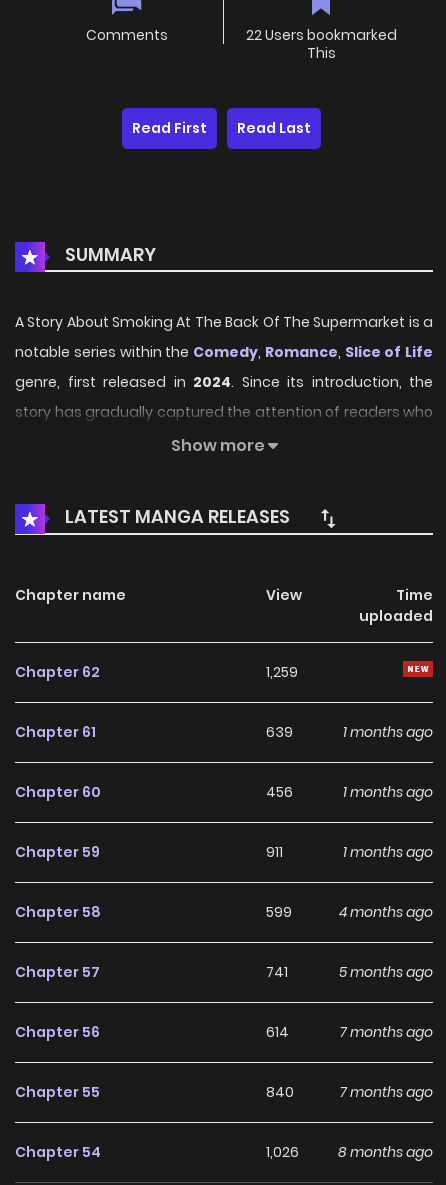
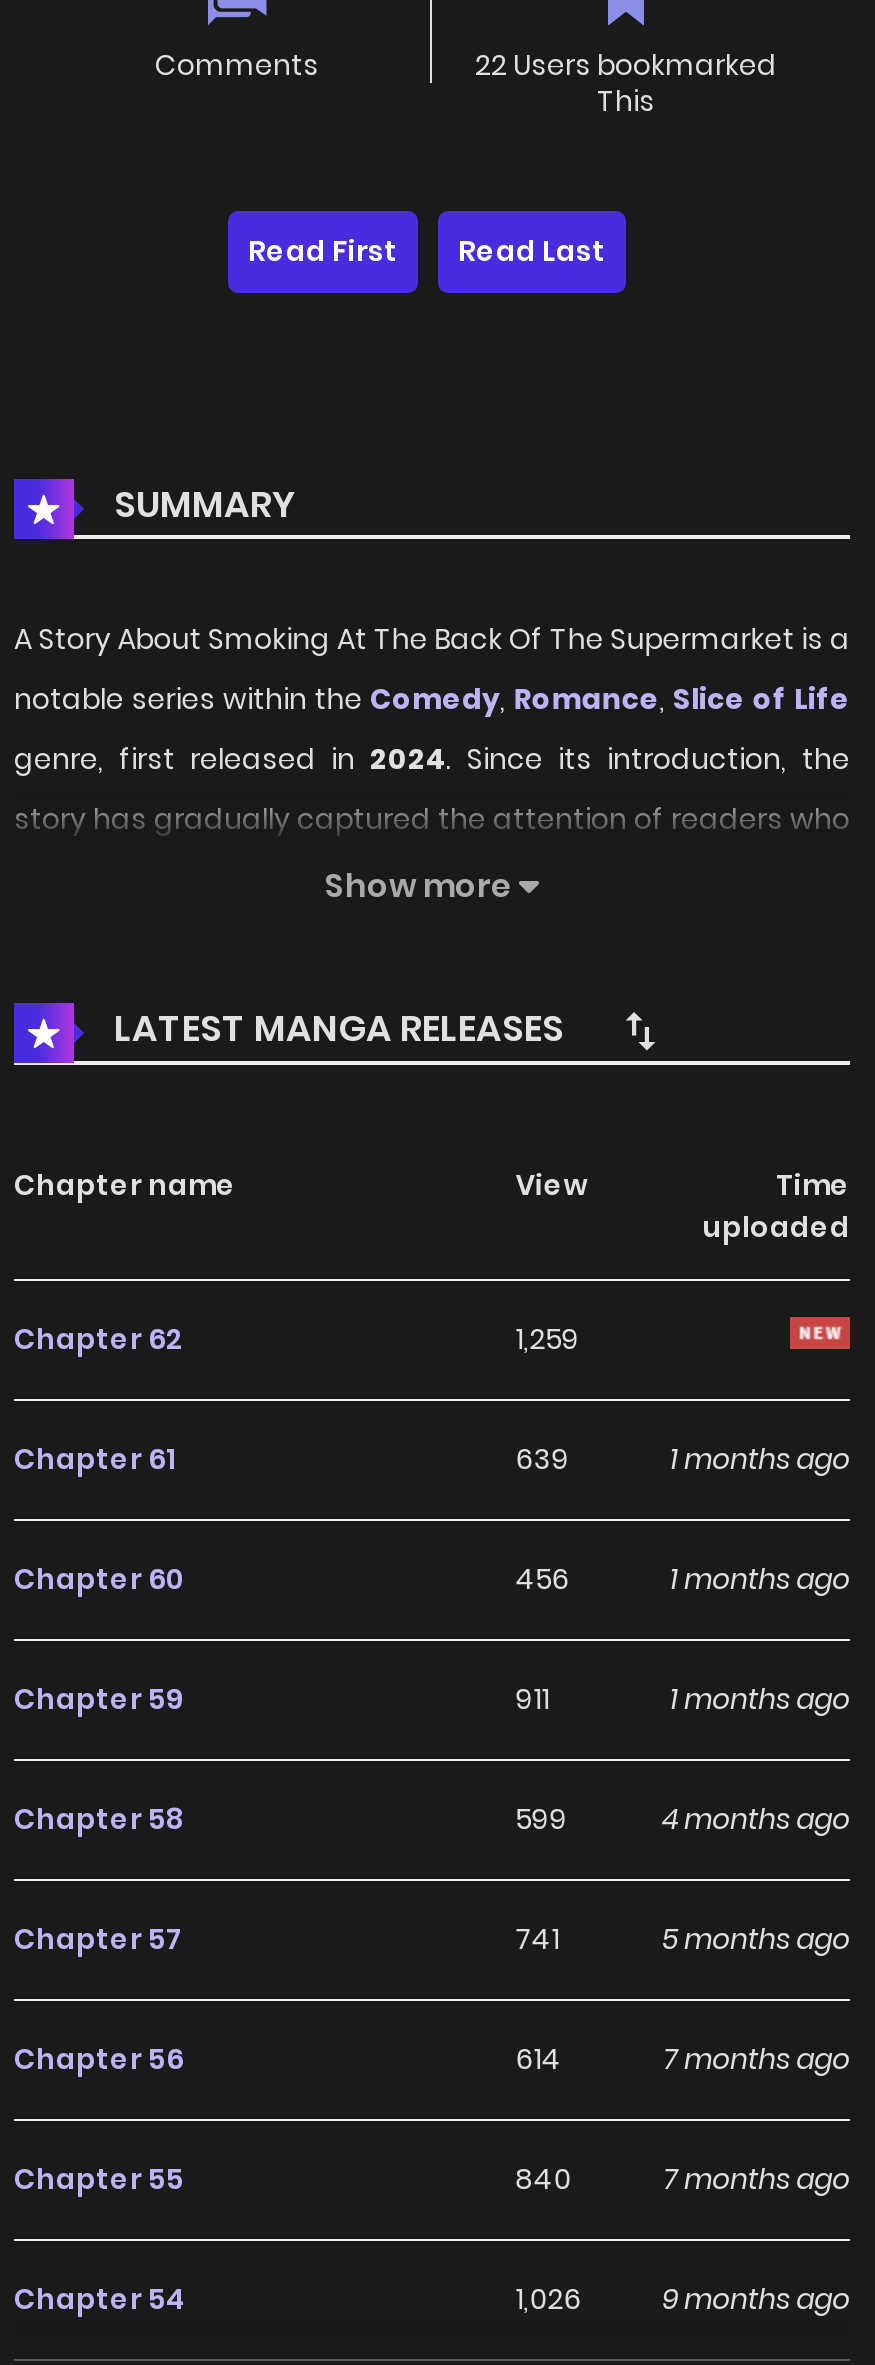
[338,1142,433,1162] 8 months ago -> [662,2280,850,2320] 9 months ago

